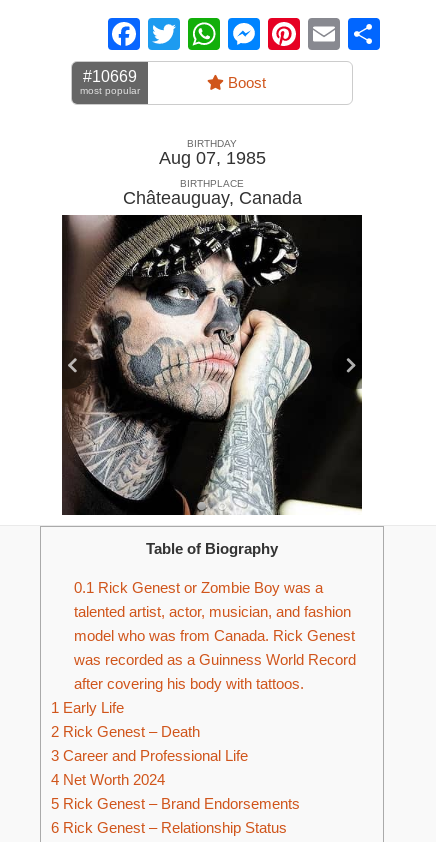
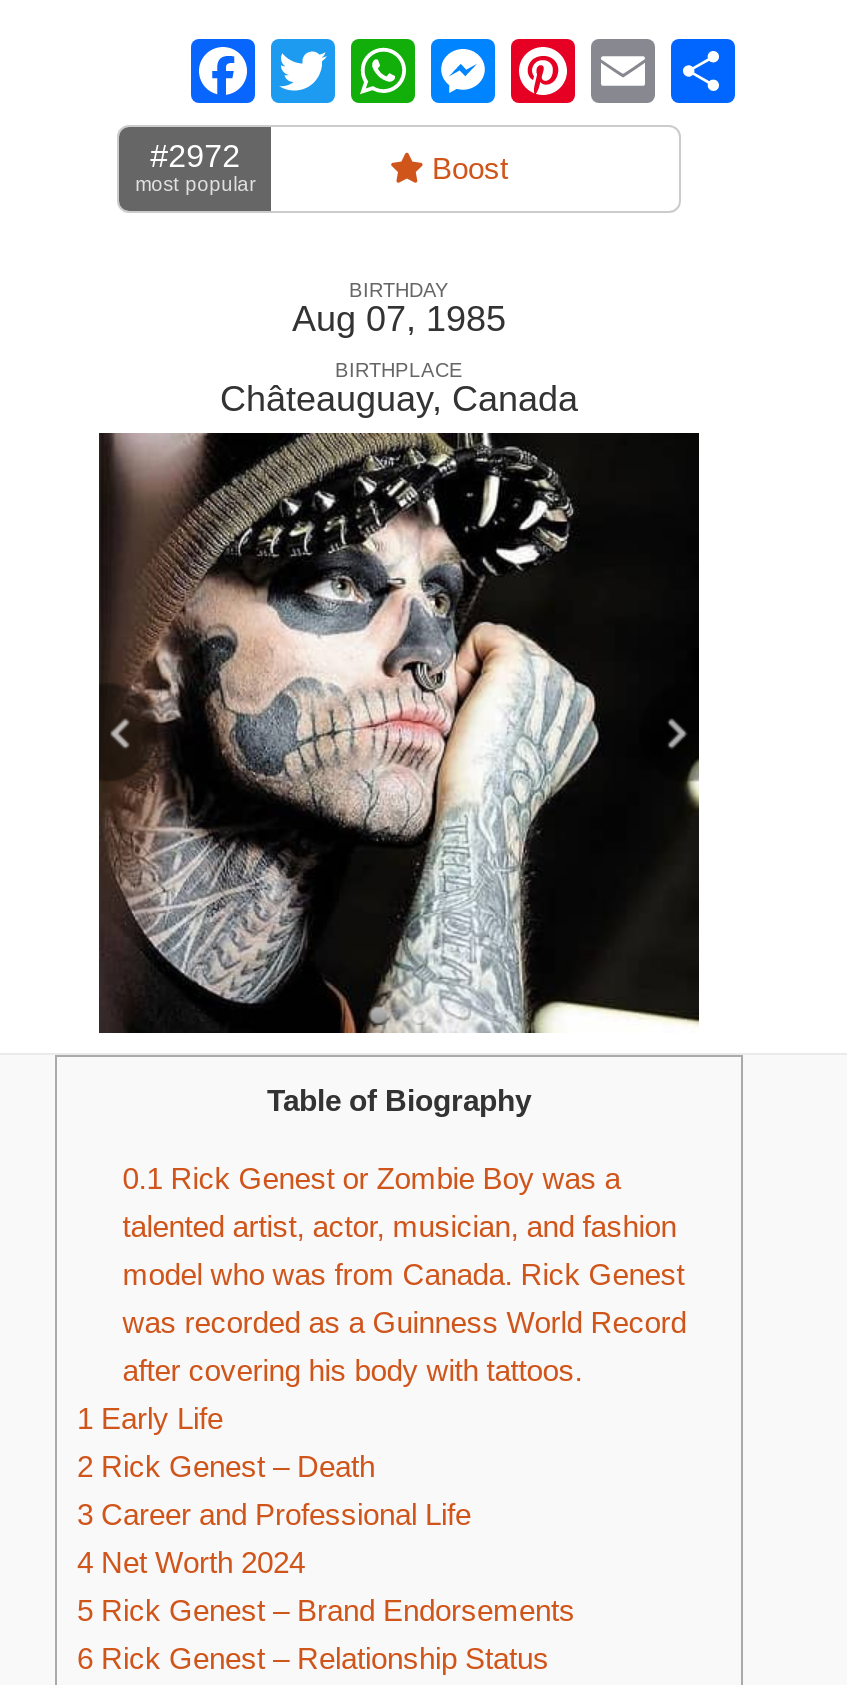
[83,68,137,85] #10669 -> [150,139,240,173] #2972

